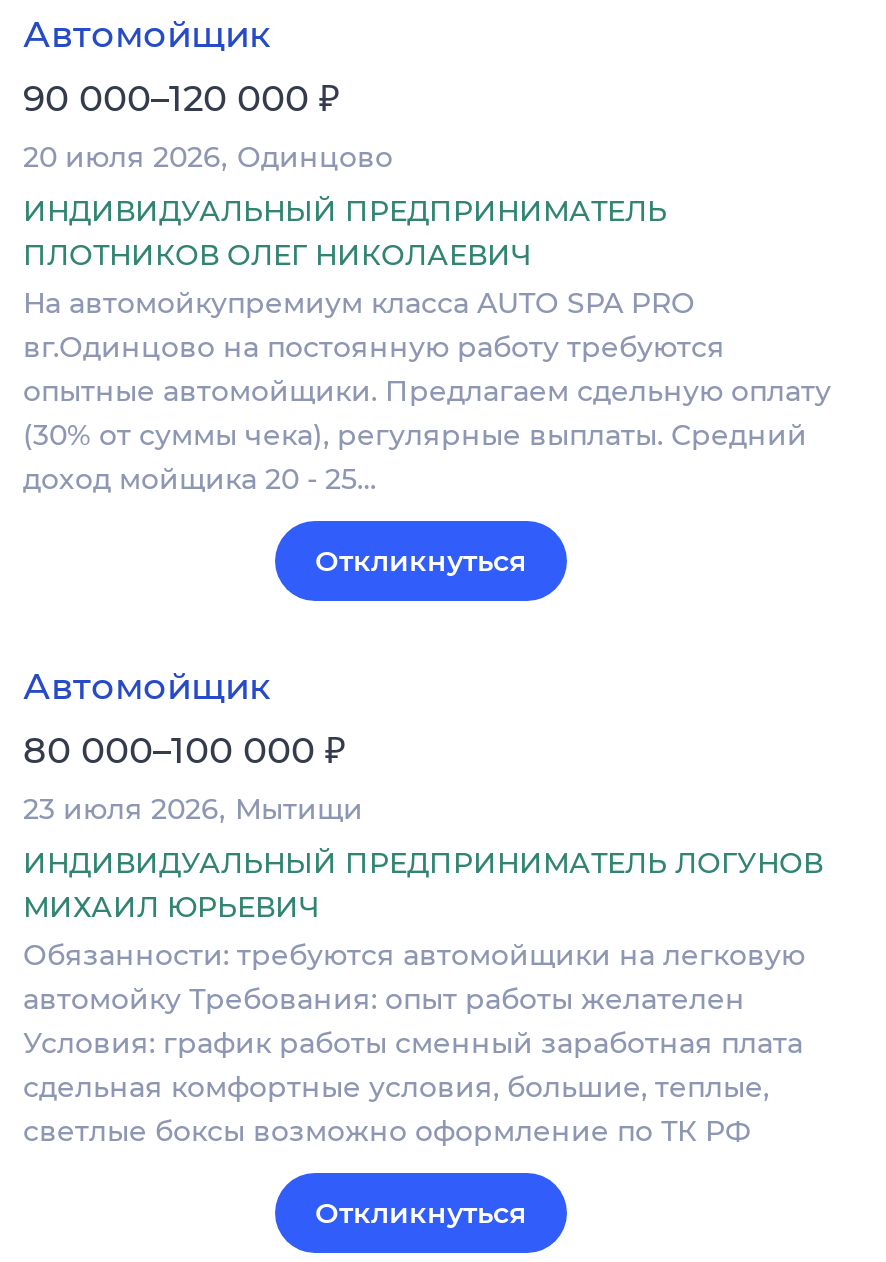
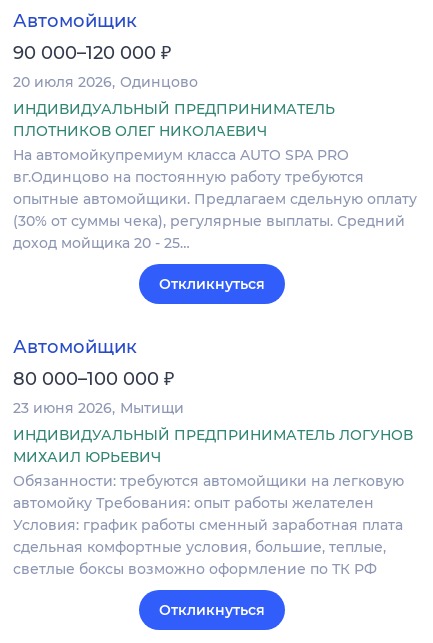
[23,791,363,827] 23 июля 2026 Мытищи -> [13,399,184,417] 23 июня 2026 Мытищи

